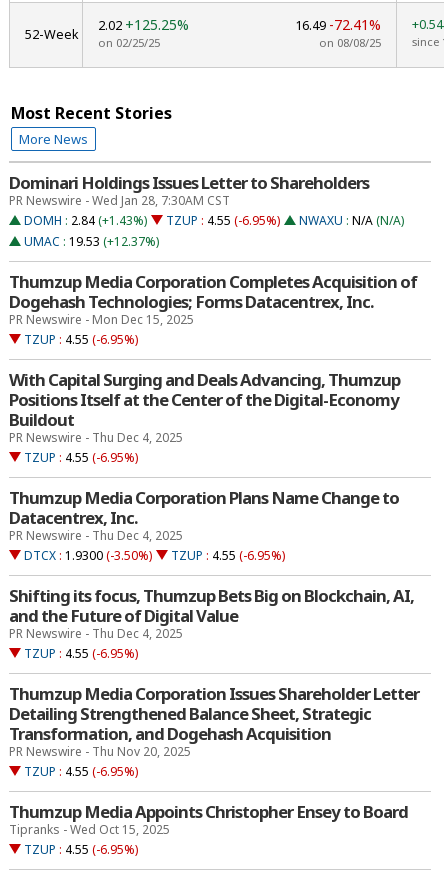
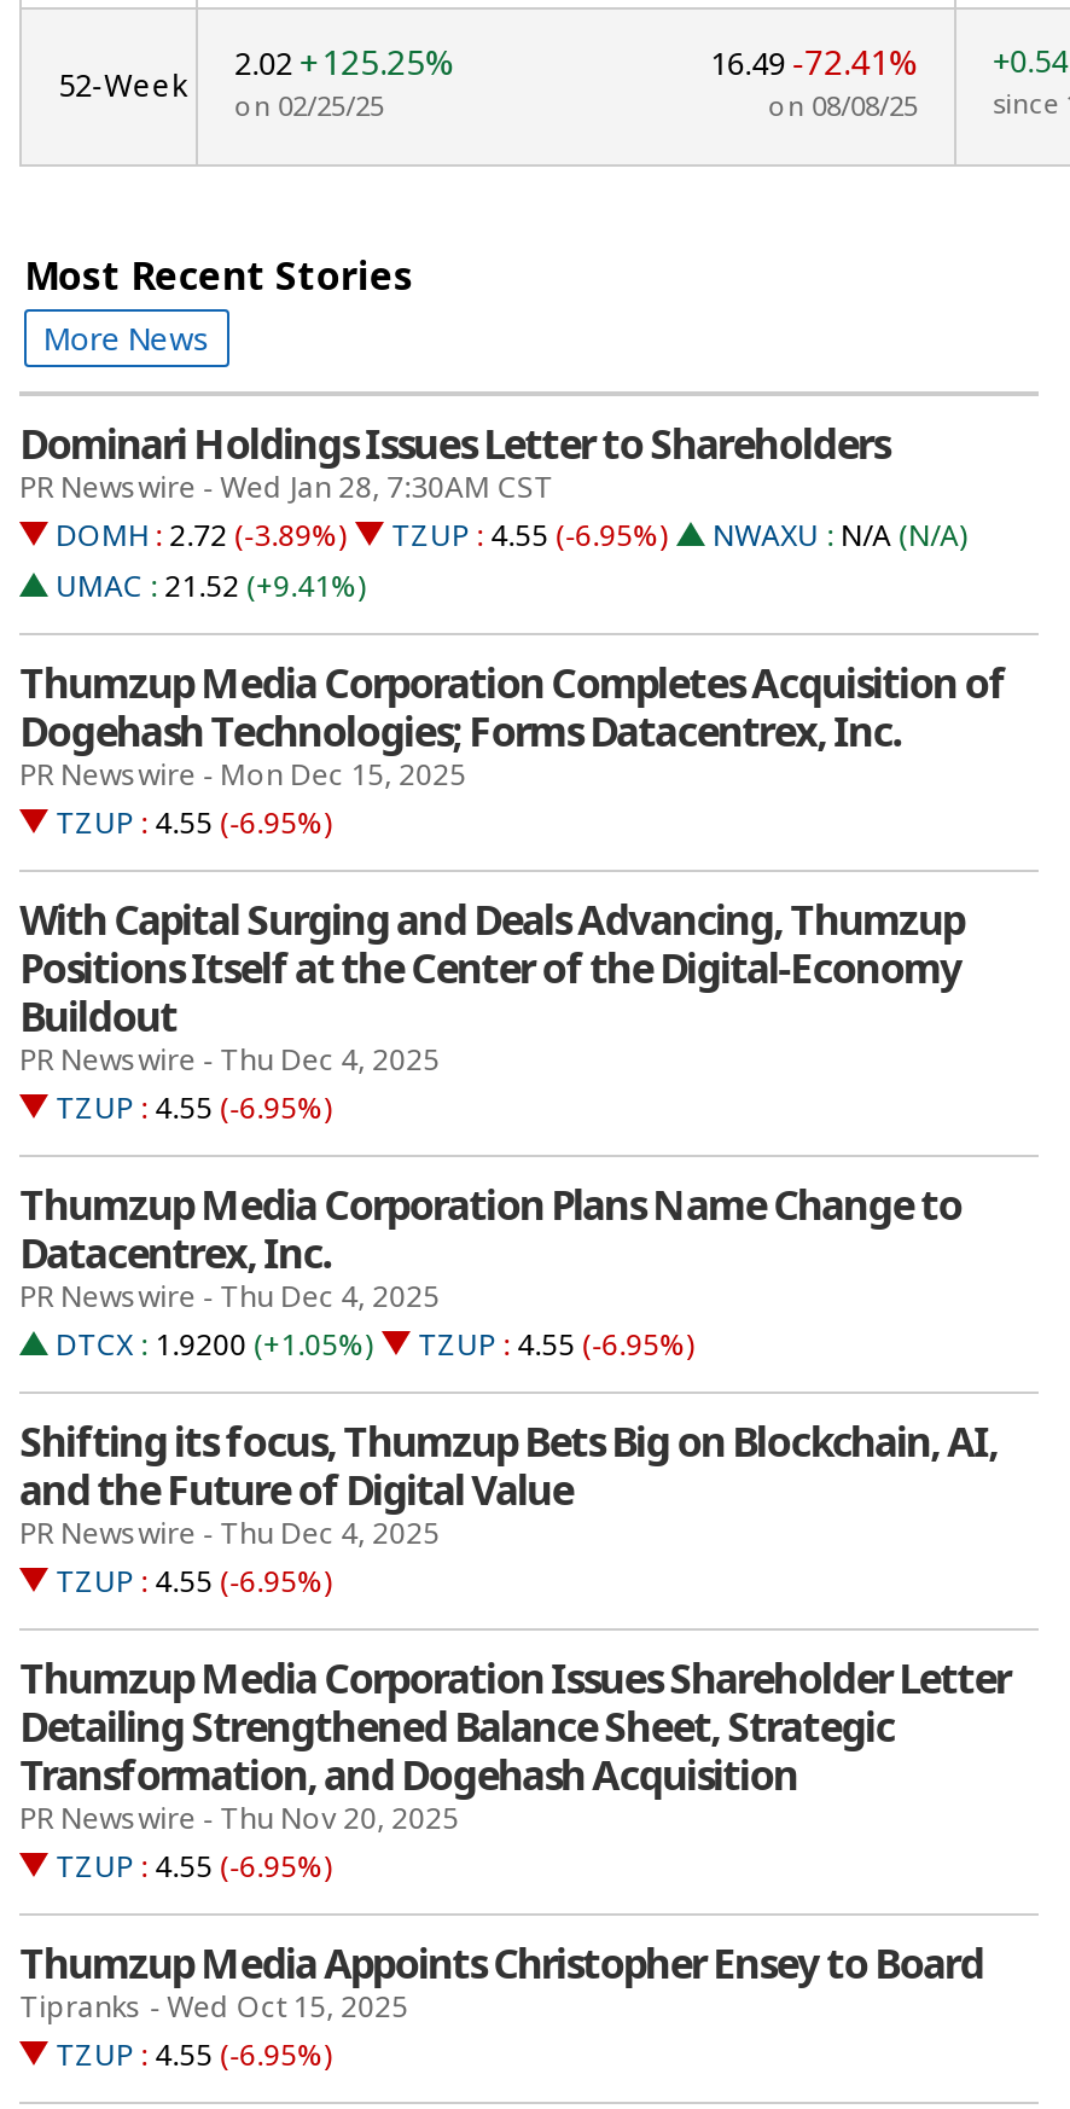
[24,212,404,229] DOMH : 2.84 (+1.43%) TZUP : 4.55 (-6.95%) NWAXU : N/A (N/A) -> [56,516,966,557] DOMH : 2.72 (-3.89%) TZUP : 4.55 (-6.95%) NWAXU : N/A (N/A)
[24,233,159,250] UMAC : 19.53 (+12.37%) -> [56,566,365,607] UMAC : 21.52 (+9.41%)
[24,547,285,564] DTCX : 1.9300 (-3.50%) TZUP : 4.55 (-6.95%) -> [56,1325,693,1366] DTCX : 1.9200 (+1.05%) TZUP : 4.55 (-6.95%)

